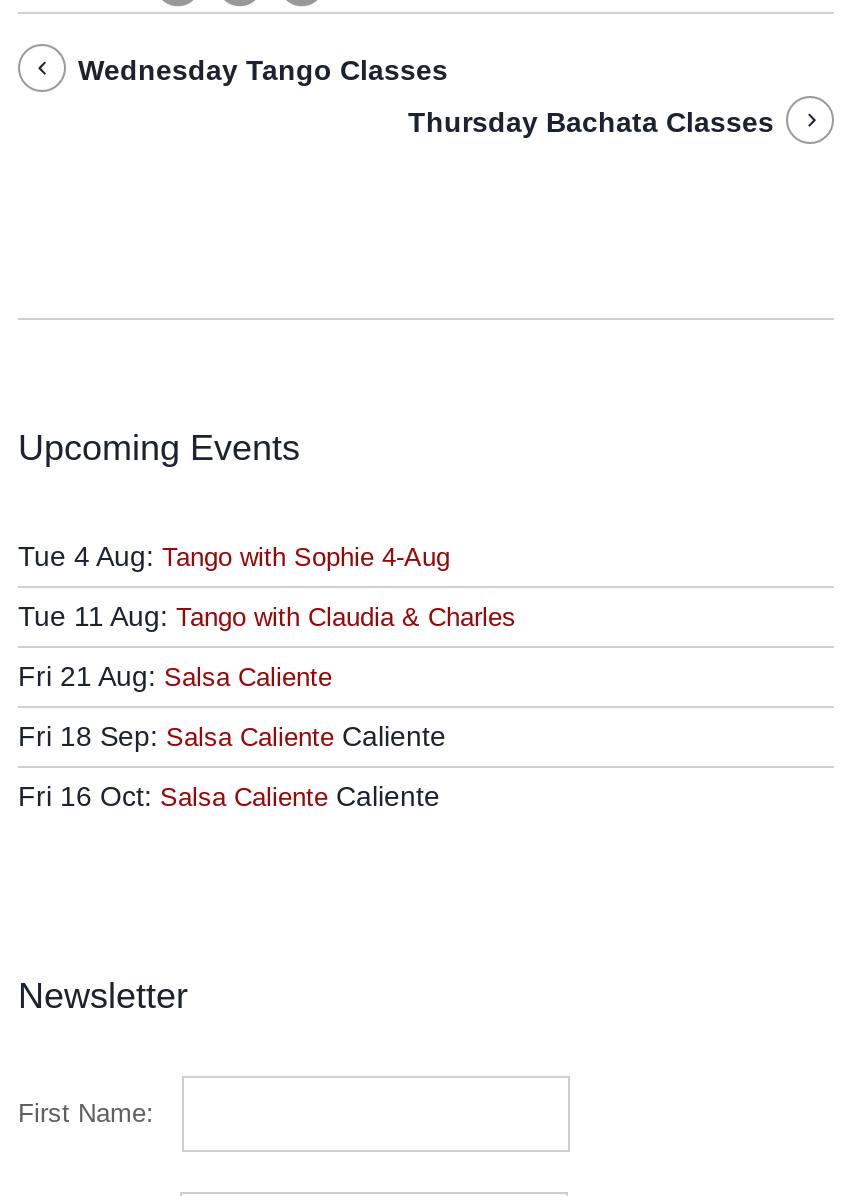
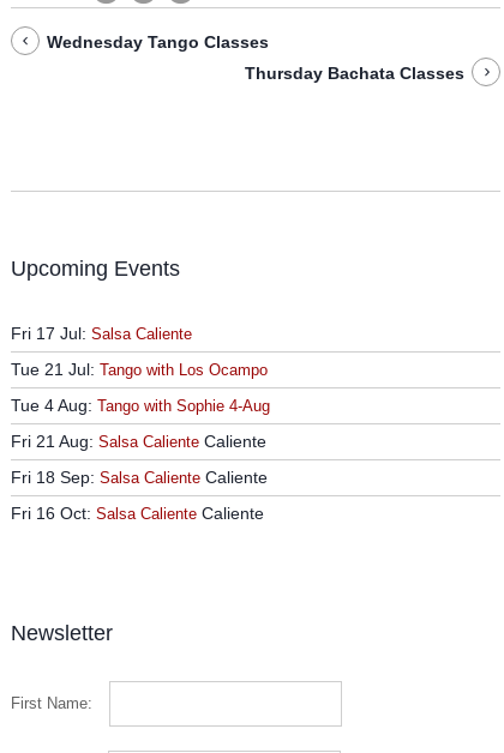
none -> [11,324,268,379] Fri 17 Jul: Salsa Caliente | Tue 21 Jul: Tango with Los Ocampo
moved [18,540,450,572] -> [11,396,270,415]: Tue 4 Aug: Tango with Sophie 4-Aug
[18,600,516,692] Tue 11 Aug: Tango with Claudia & Charles | Fri 21 Aug: Salsa Caliente -> [11,432,266,451] Fri 21 Aug: Salsa Caliente Caliente

